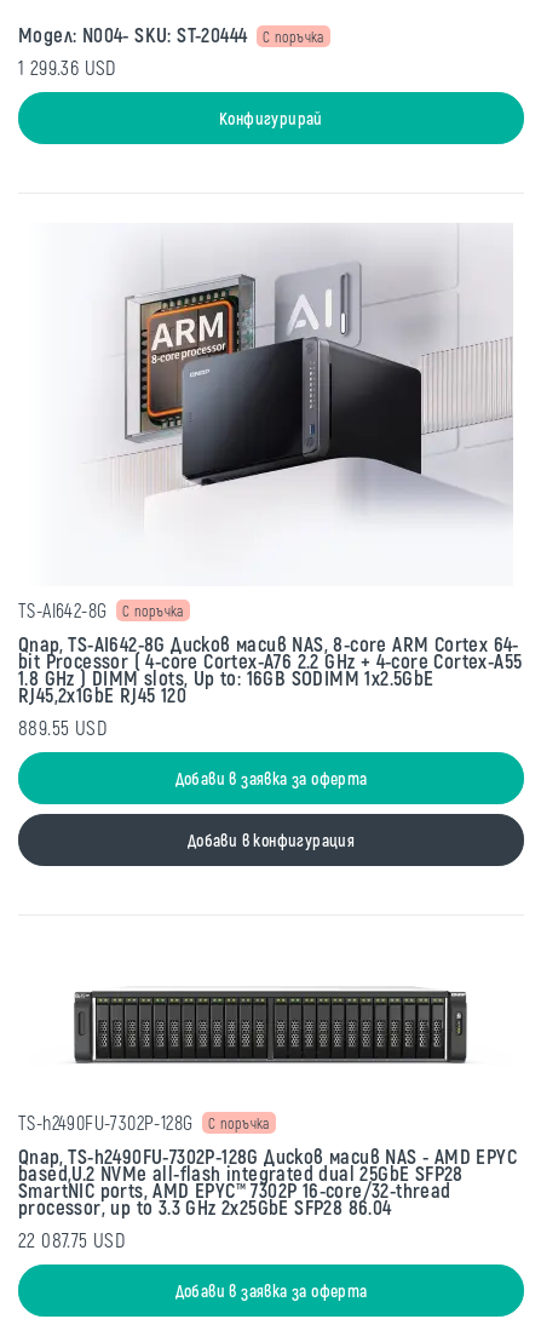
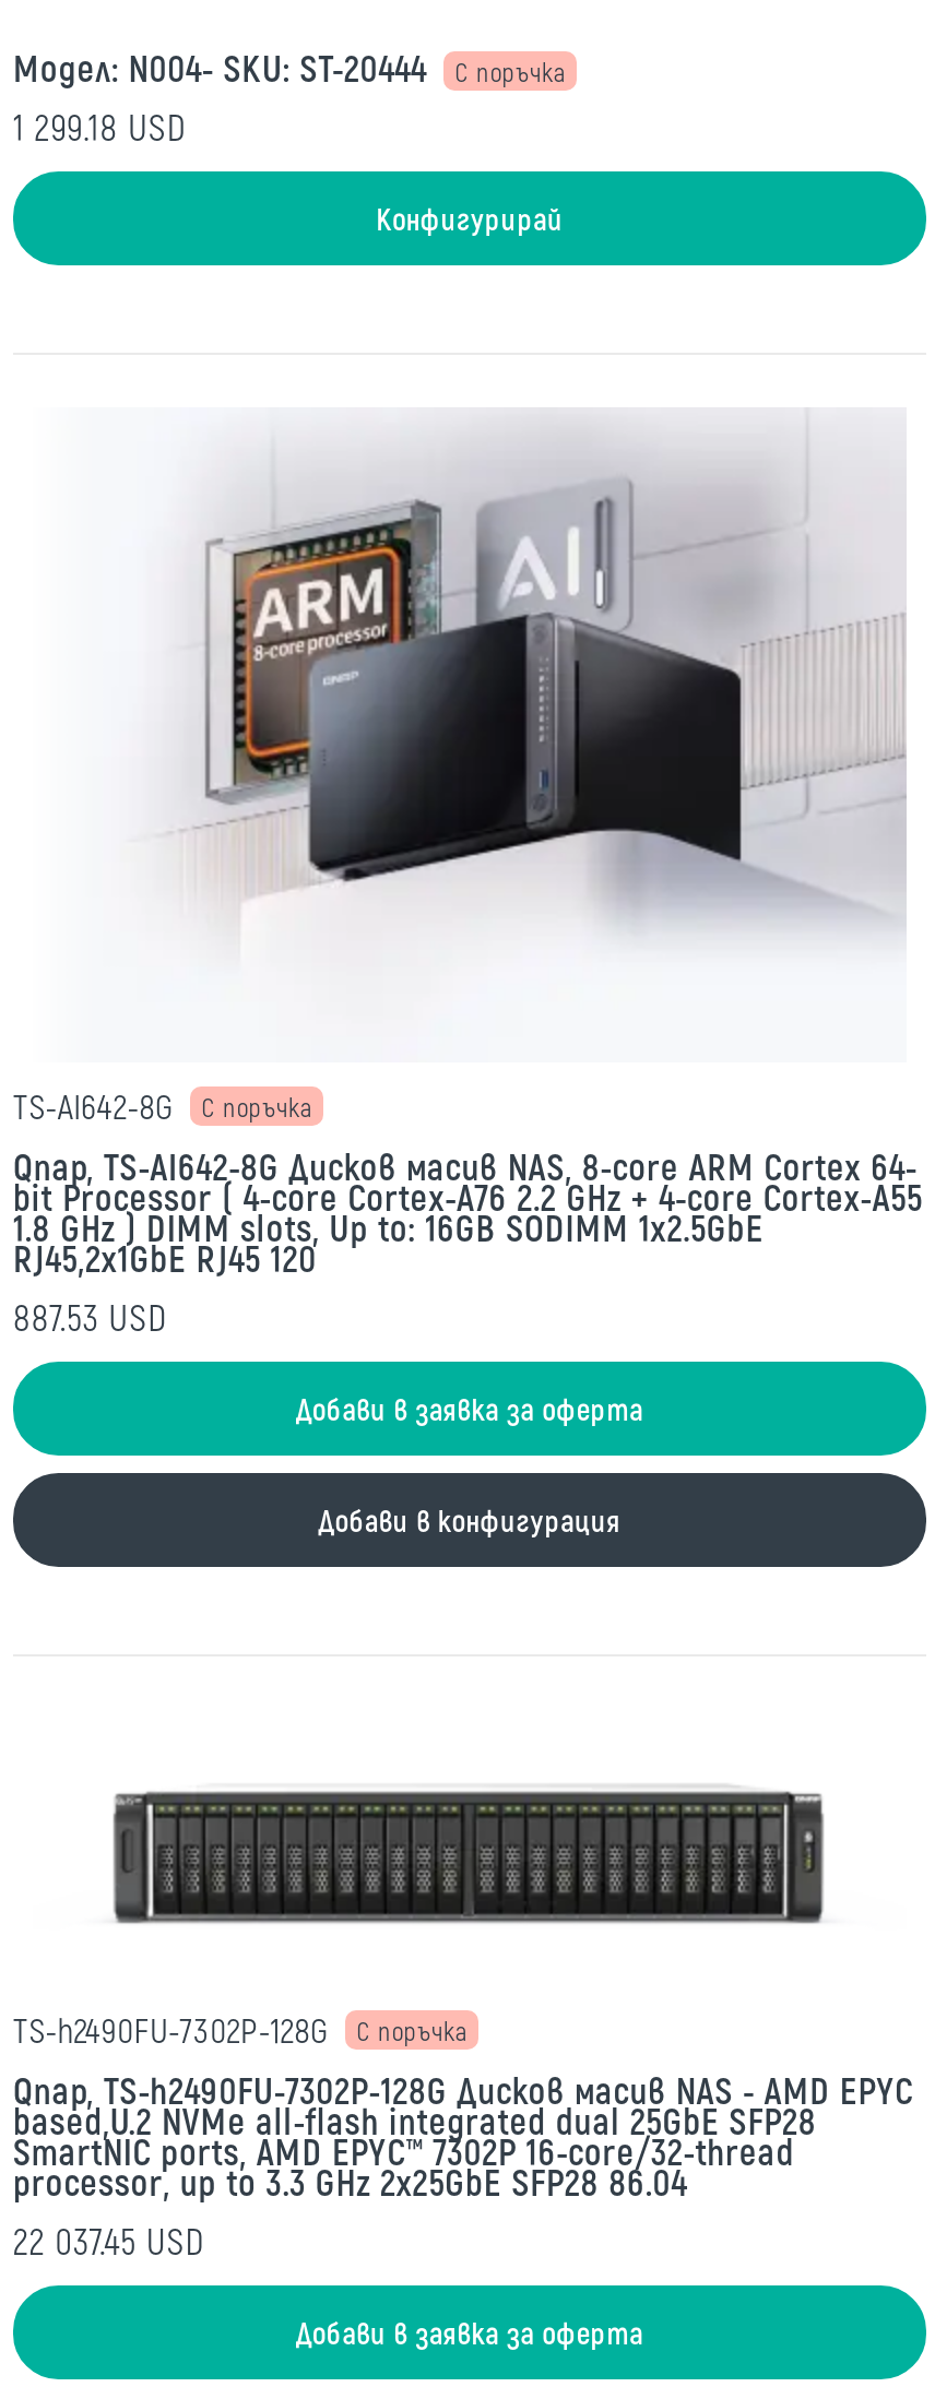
[18,54,116,78] 1 299.36 USD -> [13,103,185,147] 1 299.18 USD
[18,714,107,738] 889.55 USD -> [13,1293,166,1337] 887.53 USD
[18,1227,125,1251] 22 087.75 USD -> [13,2217,204,2261] 22 037.45 USD

